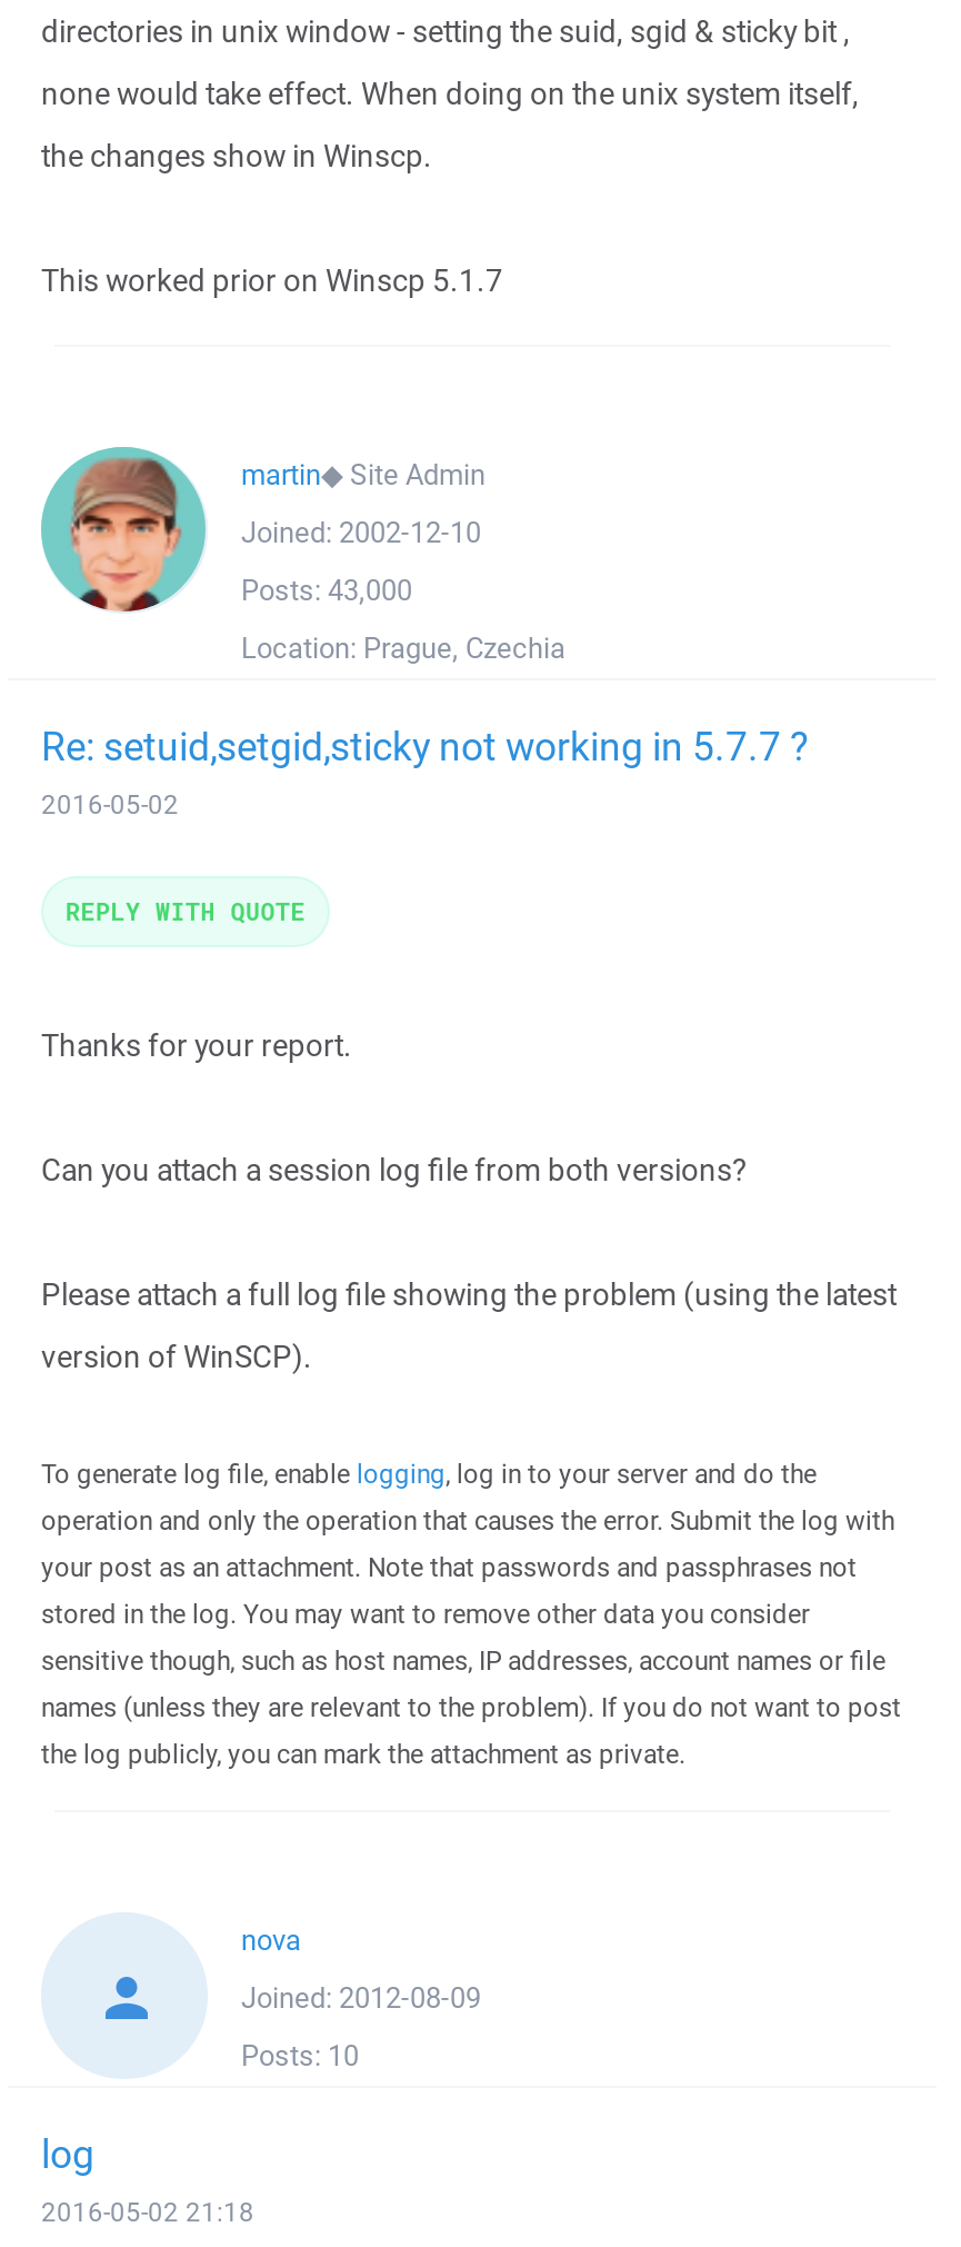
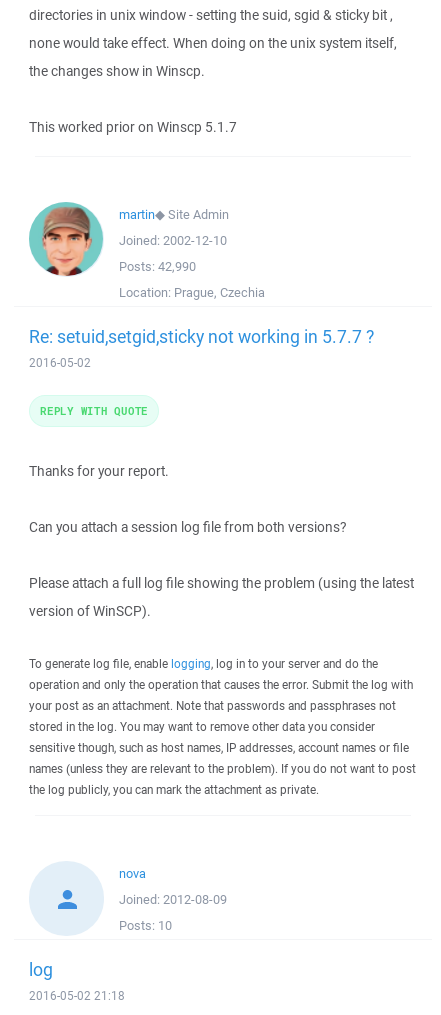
[241,571,412,609] Posts: 43,000 -> [119,258,196,275] Posts: 42,990

